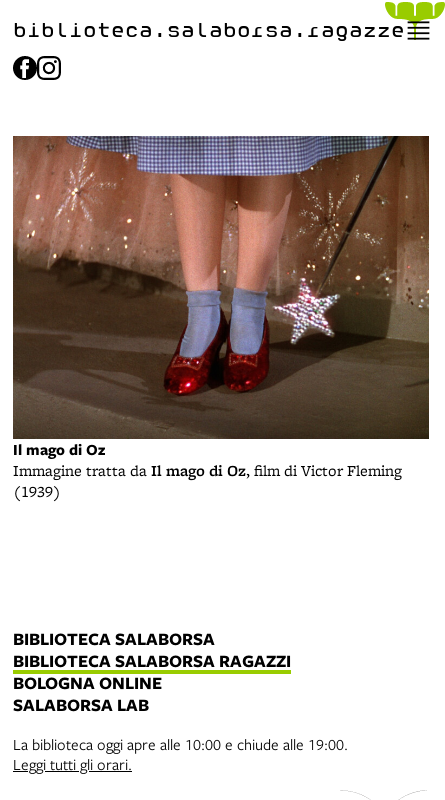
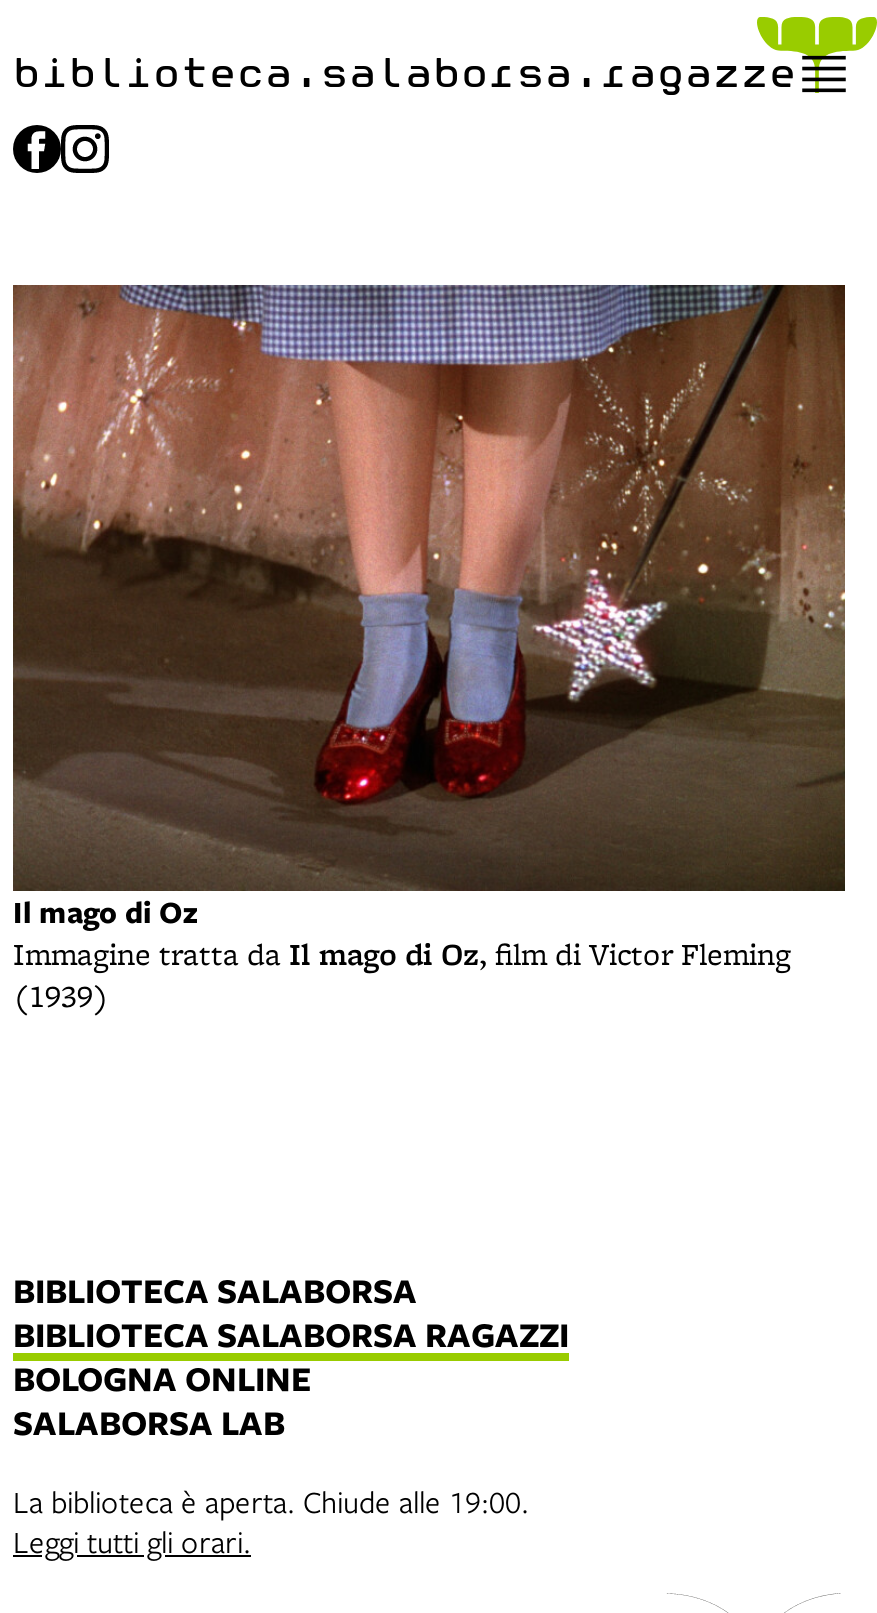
[13,734,348,754] La biblioteca oggi apre alle 10:00 e chiude alle 19:00. -> [13,1482,529,1522] La biblioteca è aperta. Chiude alle 19:00.

